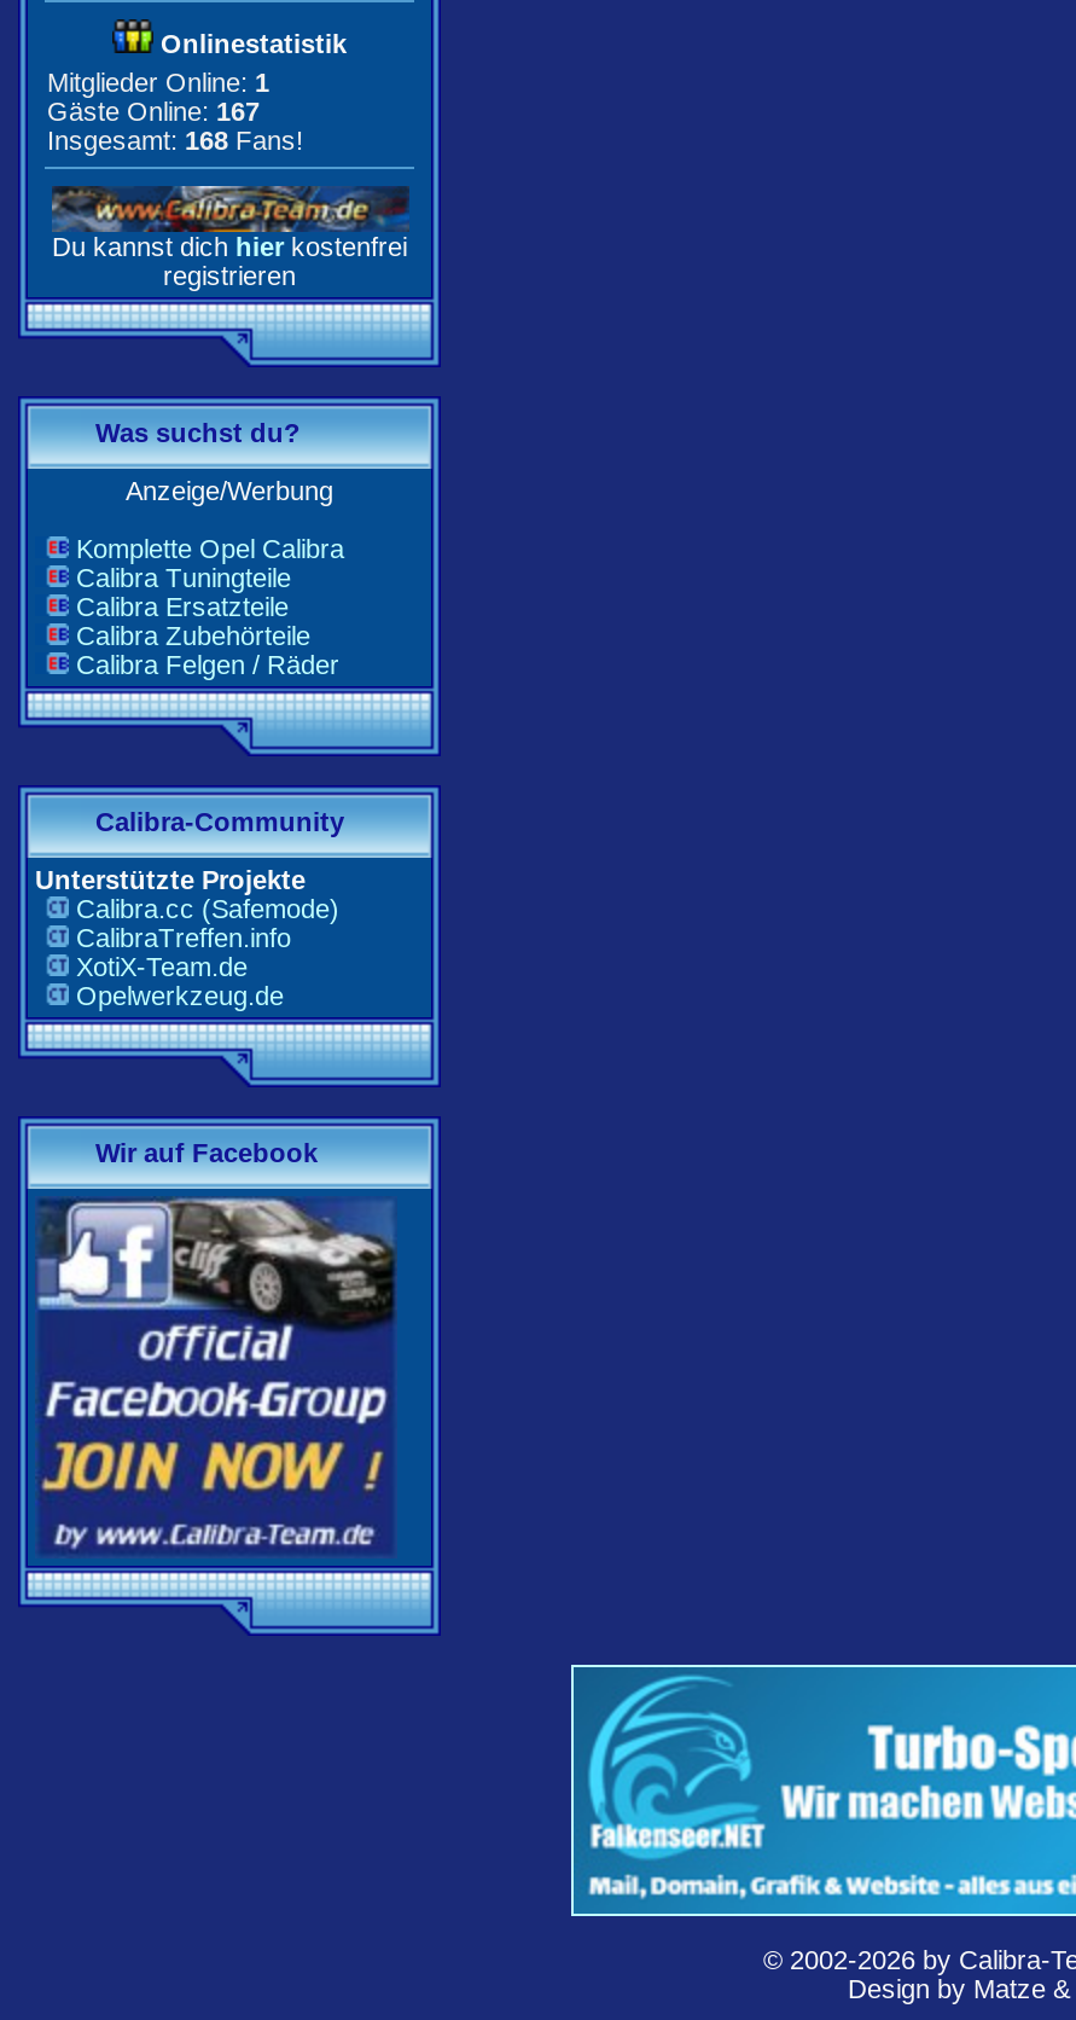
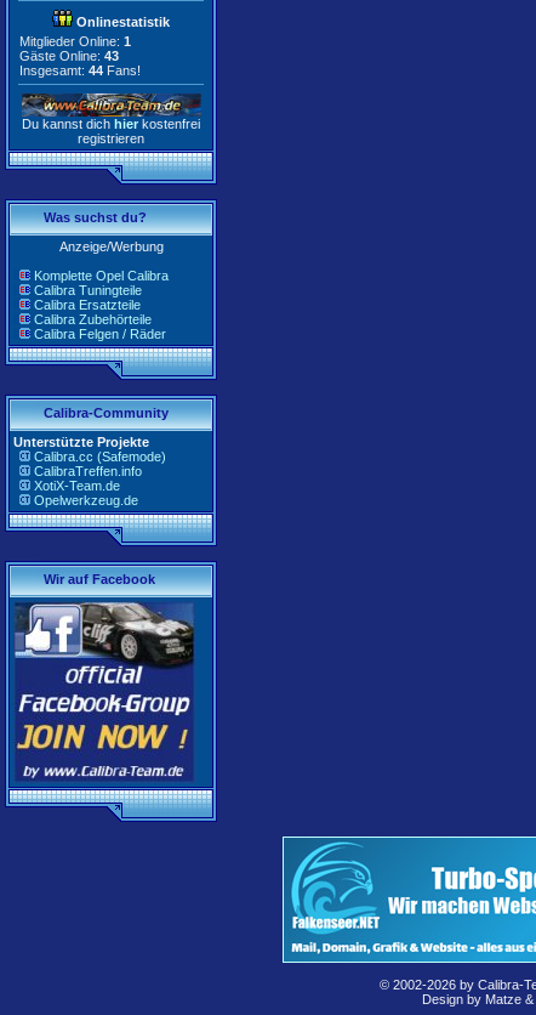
[47,95,260,124] Gäste Online: 167 -> [19,48,119,63] Gäste Online: 43
[47,124,303,153] Insgesamt: 168 Fans! -> [19,63,141,77] Insgesamt: 44 Fans!

